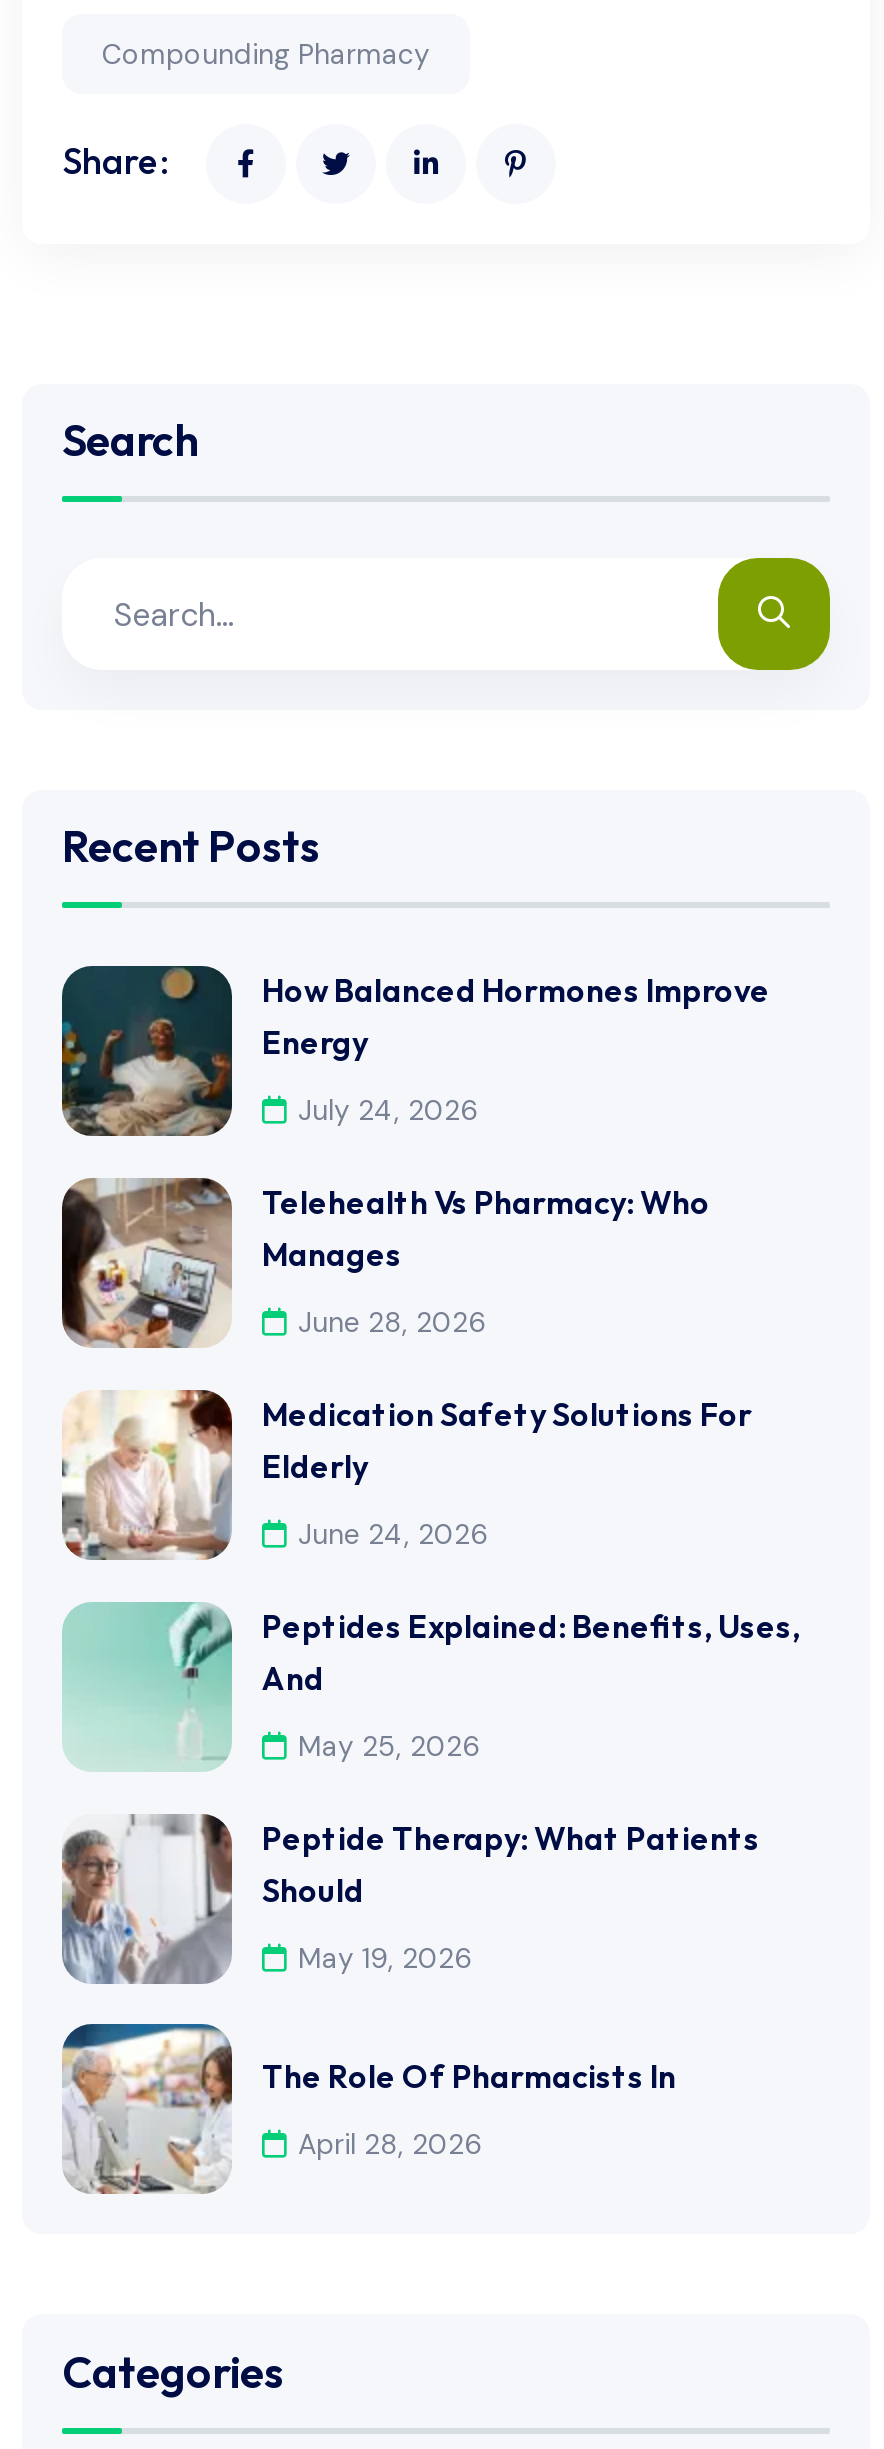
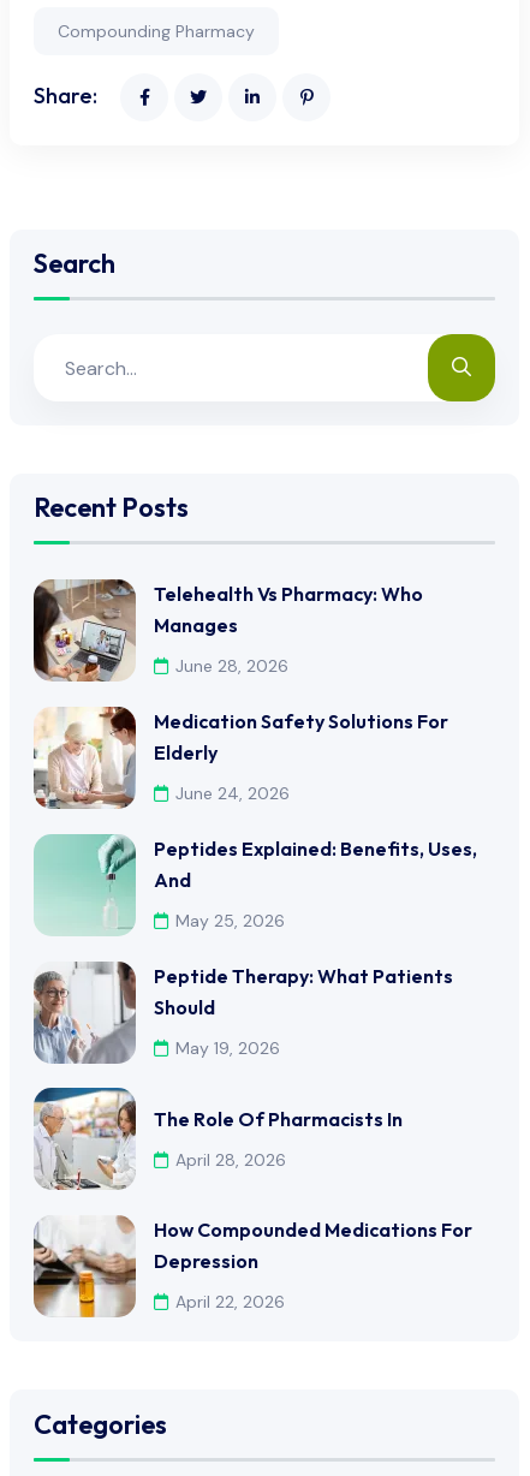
[60,964,770,1136] [image] | How Balanced Hormones Improve | Energy | July 24, 2026 -> none
moved [62,1174,800,2162] -> [34,577,477,1171]: [image] | Telehealth Vs Pharmacy: Who | Manages | ... | The Role Of Pharmacists In | April 28, 2026
none -> [32,1215,472,1319] [image] | How Compounded Medications For | Depression | April 22, 2026

